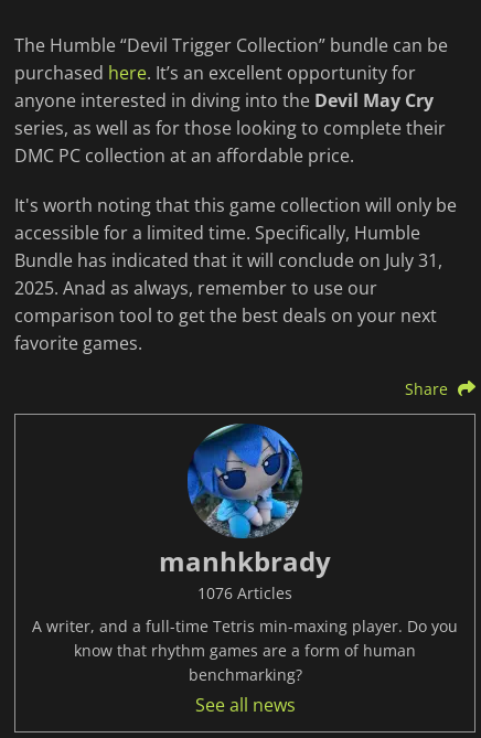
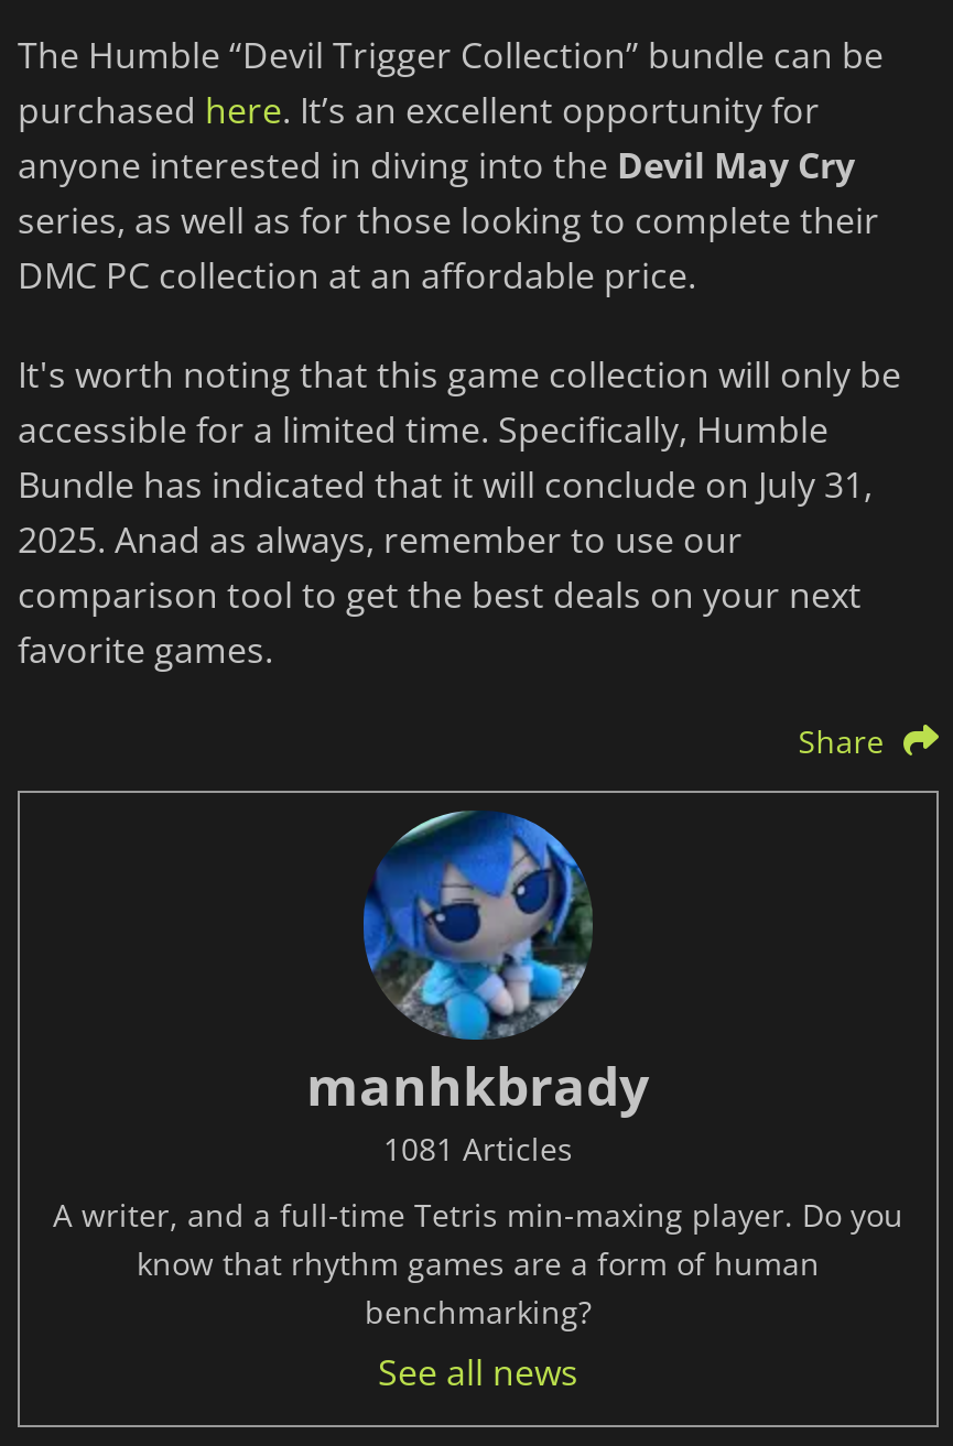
[197,582,292,603] 1076 Articles -> [383,1127,573,1169] 1081 Articles

